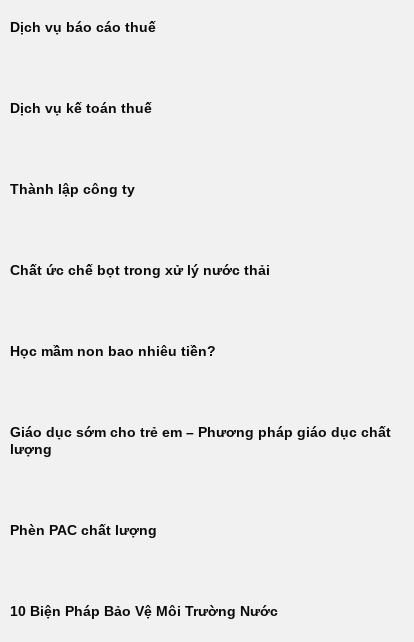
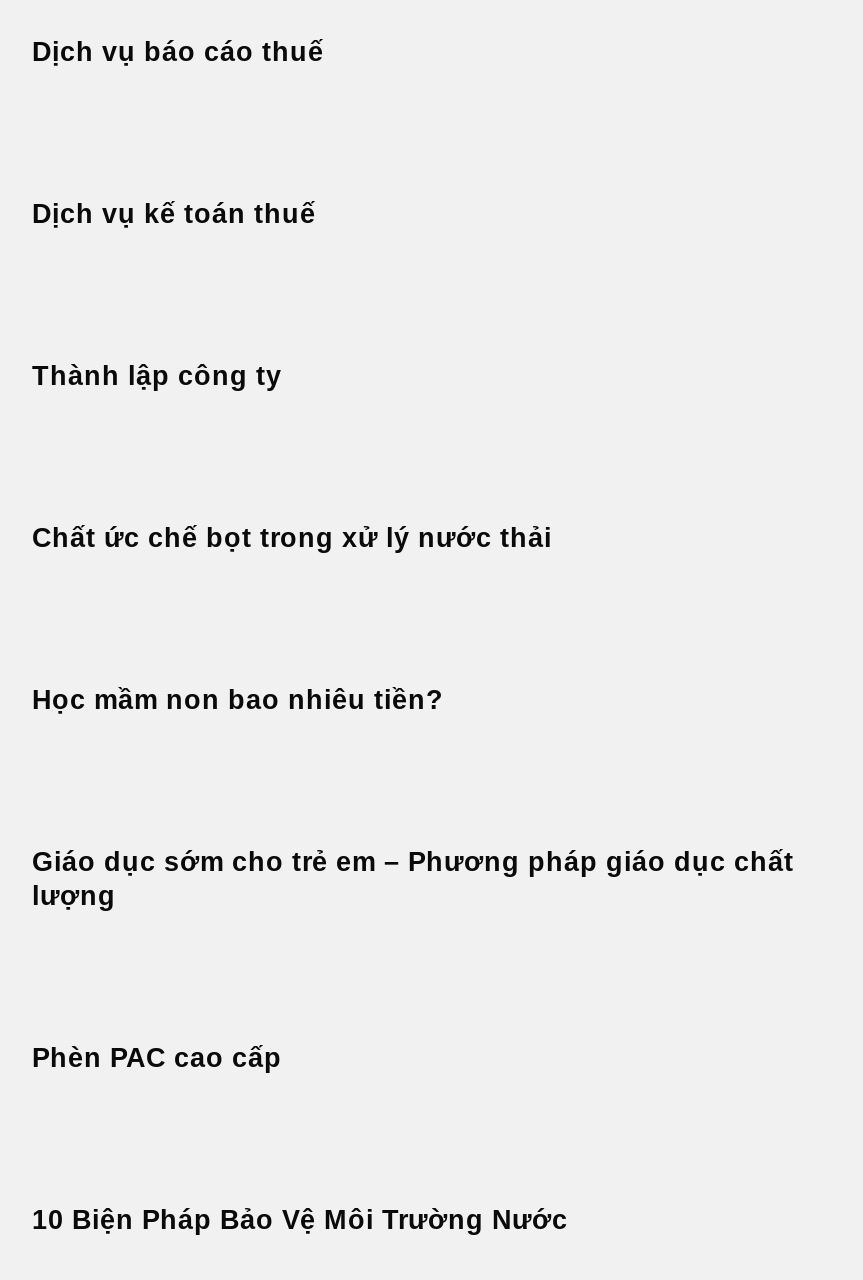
[10,523,157,538] Phèn PAC chất lượng -> [32,1043,282,1073] Phèn PAC cao cấp

